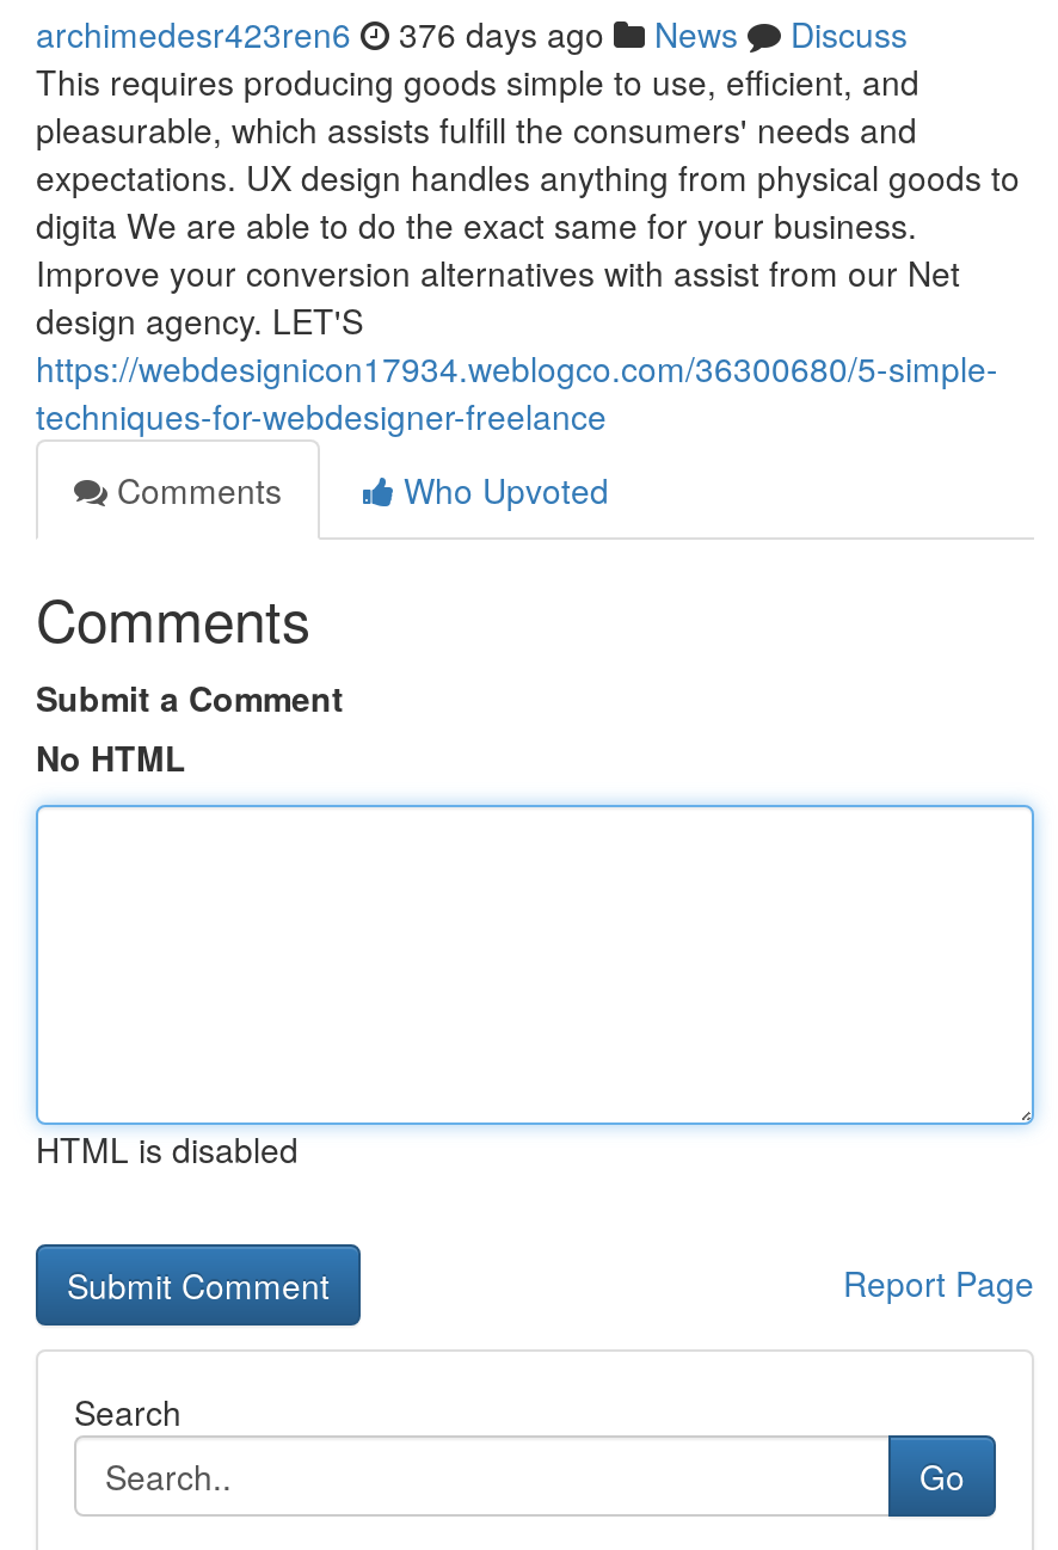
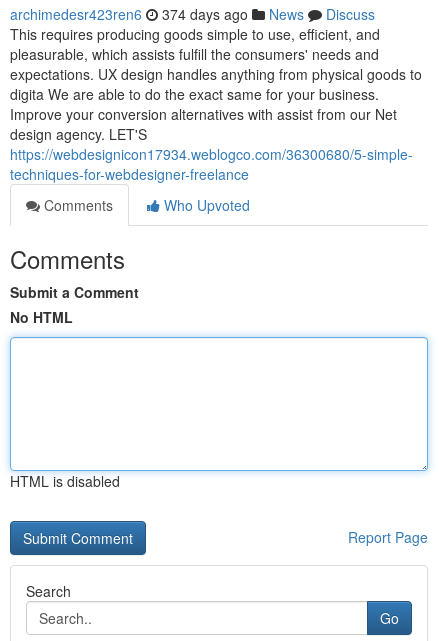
[36,10,908,57] archimedesr423ren6 376 days ago News Discuss -> [10,4,375,24] archimedesr423ren6 374 days ago News Discuss

